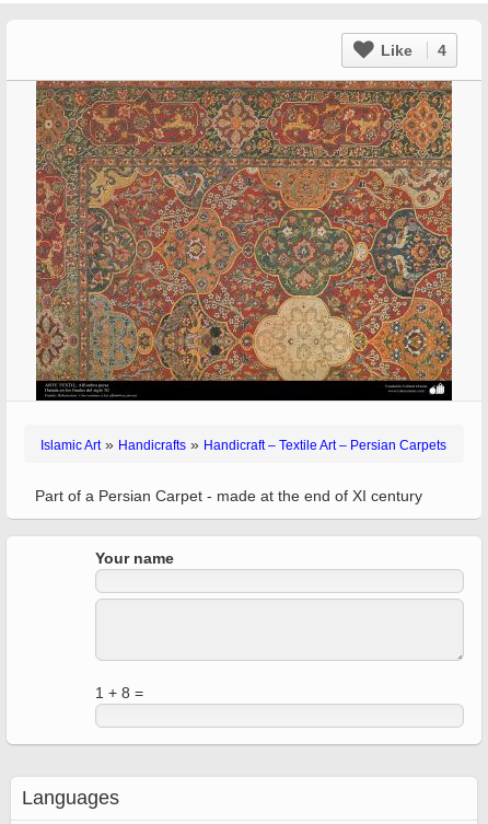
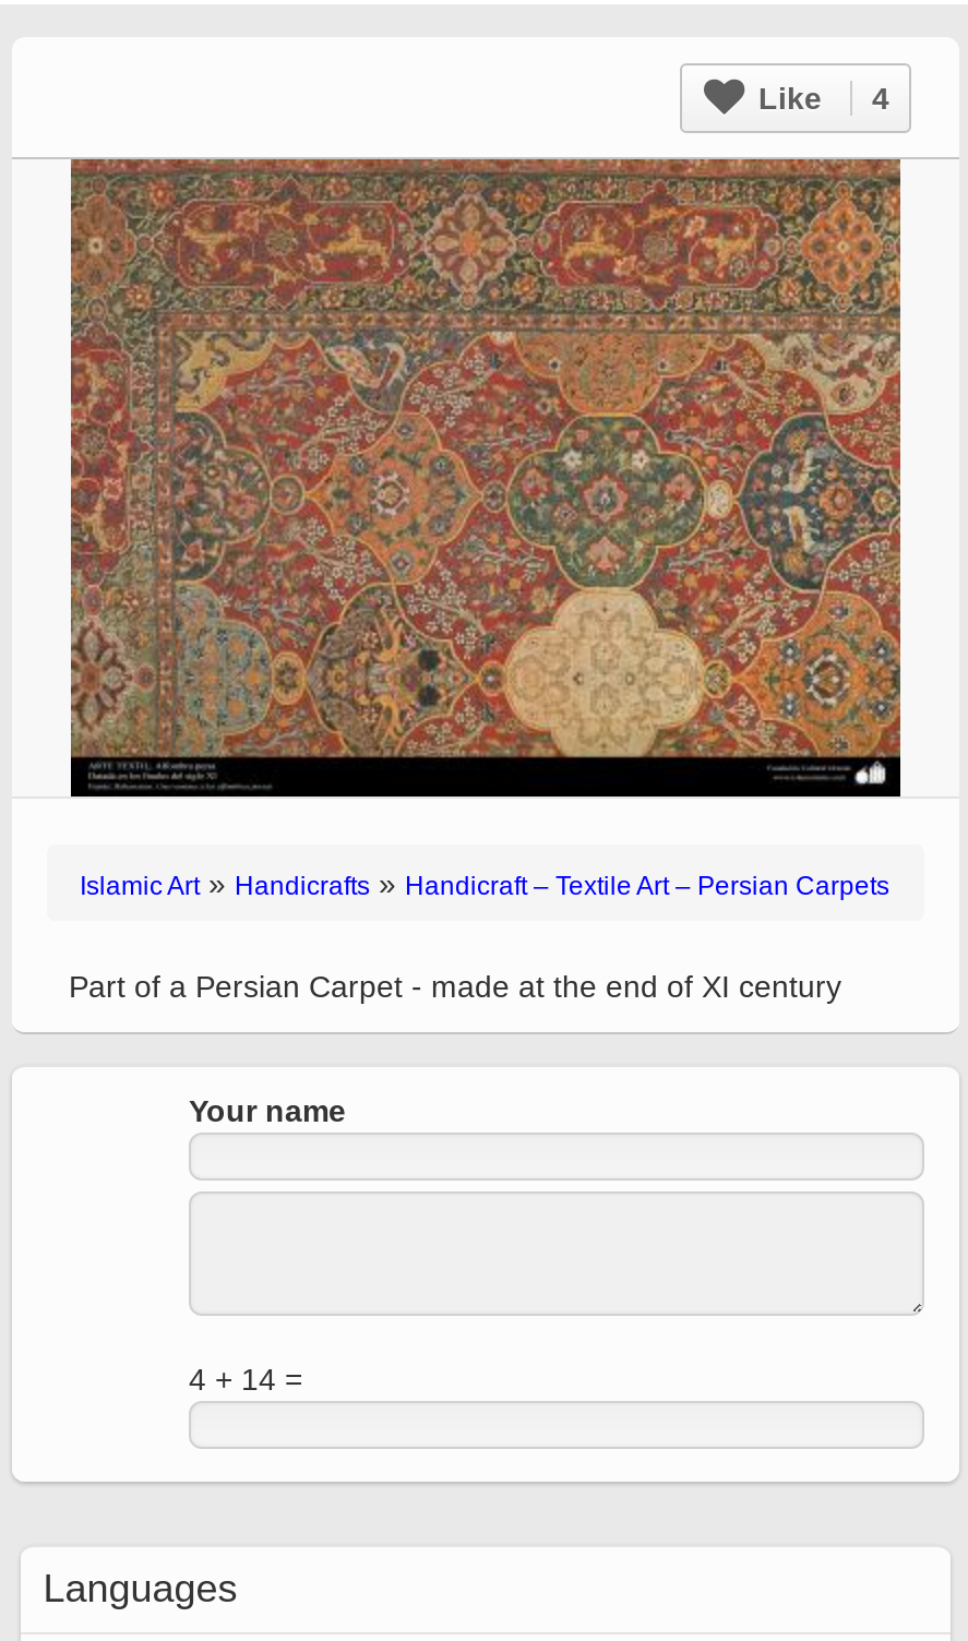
[95,684,143,701] 1 + 8 = -> [189,1362,302,1397] 4 + 14 =

